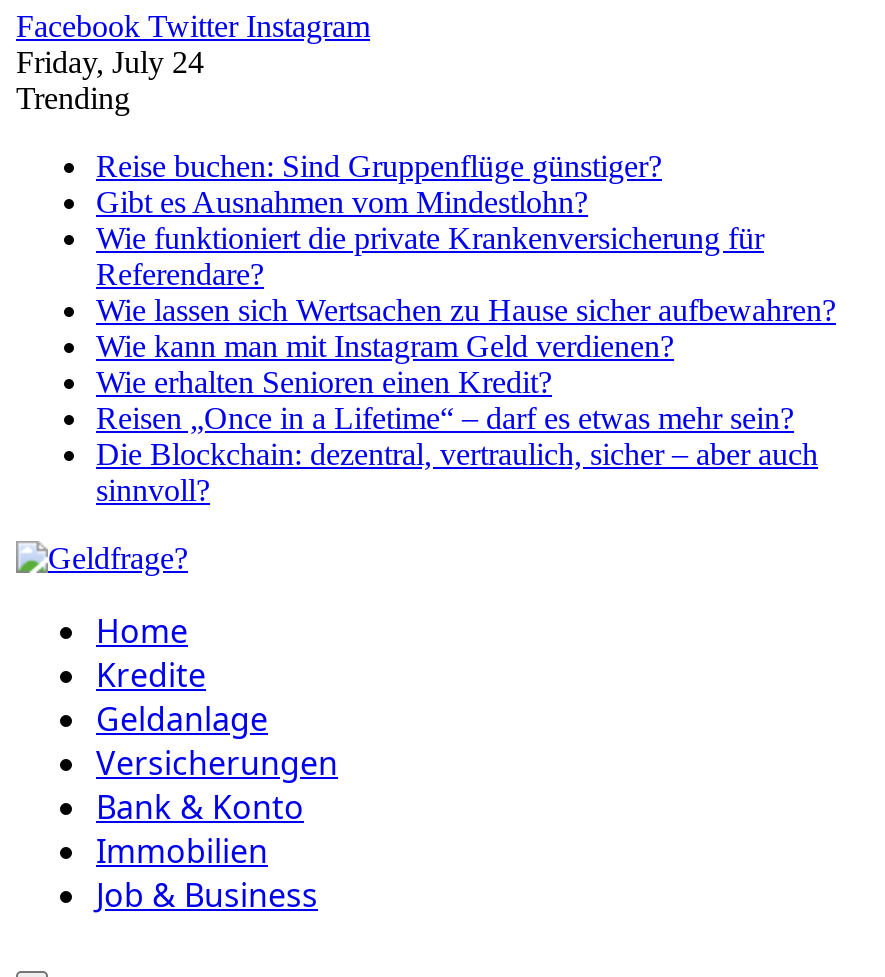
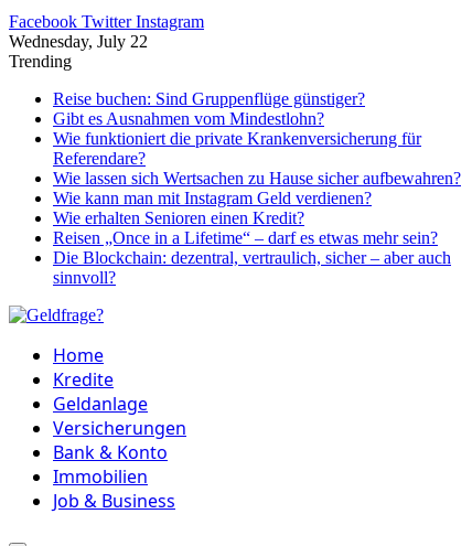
[16,45,204,79] Friday, July 24 -> [9,32,148,51] Wednesday, July 22

